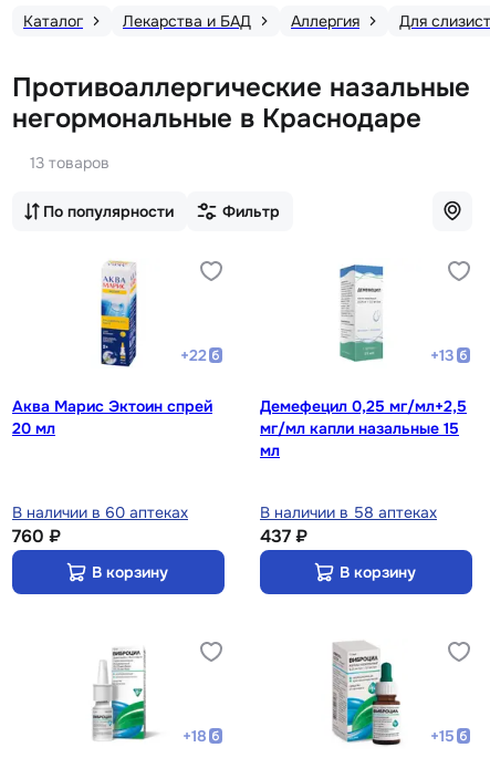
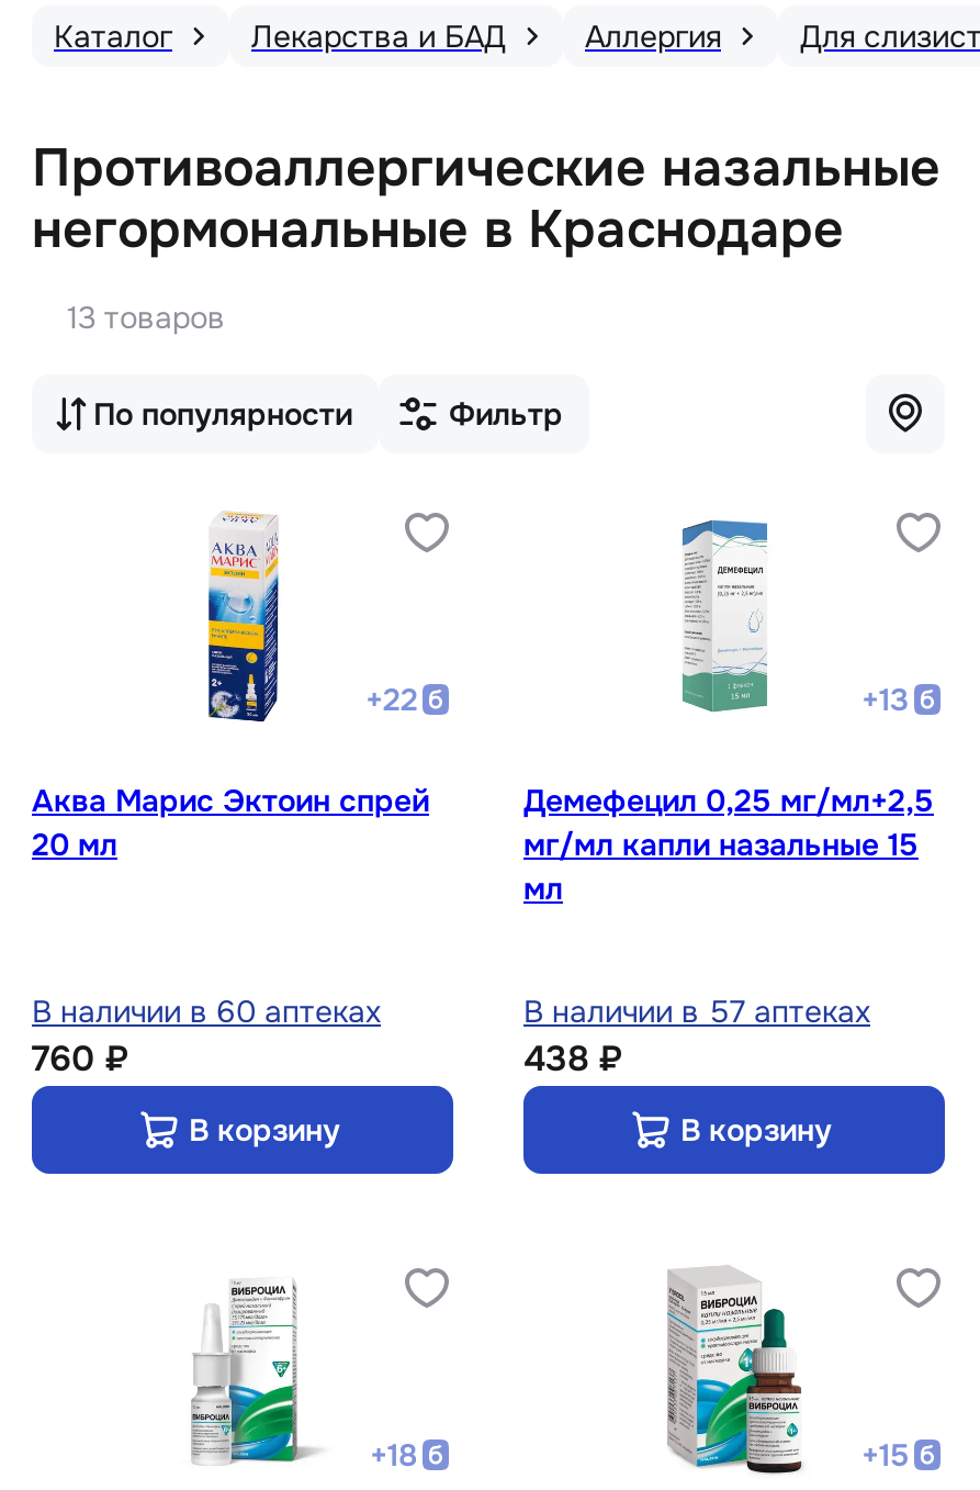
[260,503,437,523] В наличии в 58 аптеках -> [523,992,870,1031] В наличии в 57 аптеках
[260,525,307,548] 437 ₽ -> [523,1036,622,1082] 438 ₽

